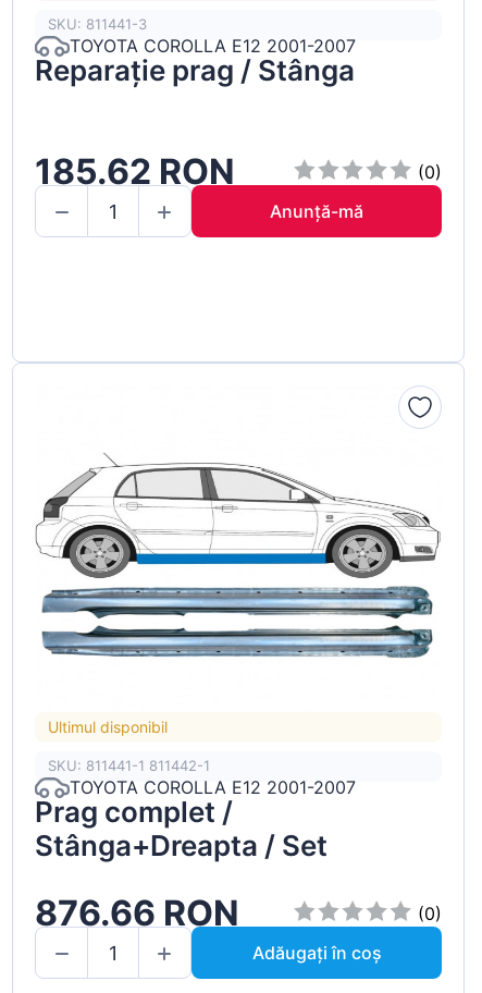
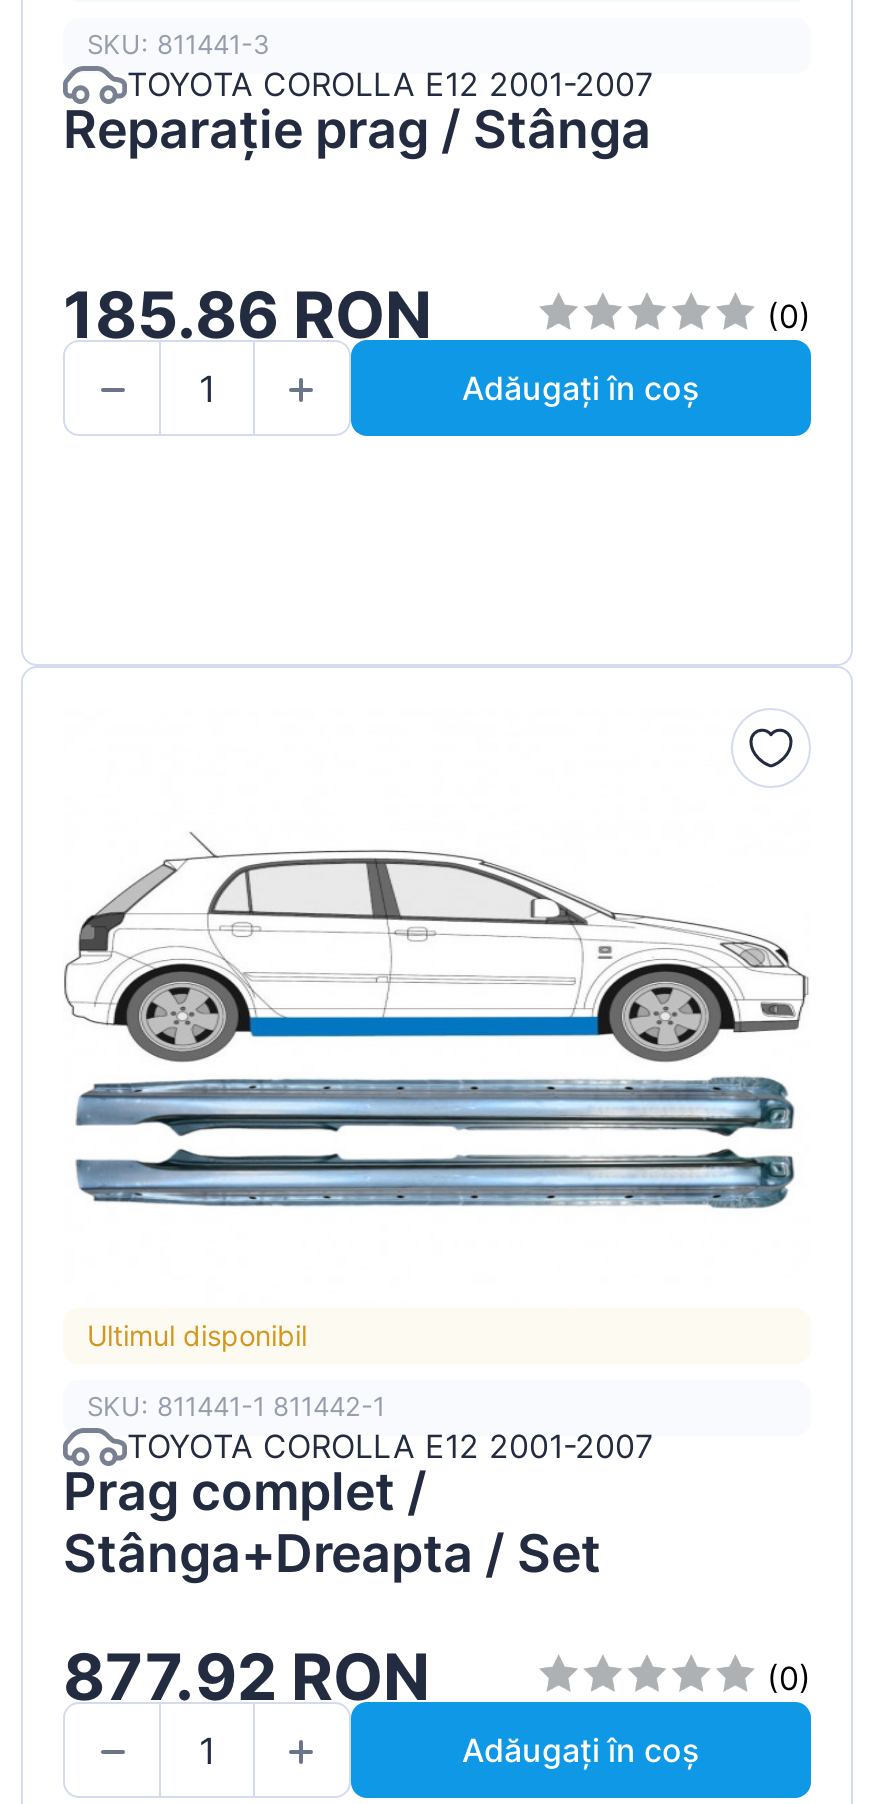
[35,150,235,193] 185.62 RON -> [63,276,433,354] 185.86 RON
[270,201,363,222] Anunță-mă -> [462,369,700,409] Adăugați în coș
[35,892,239,934] 876.66 RON -> [63,1638,431,1716] 877.92 RON

